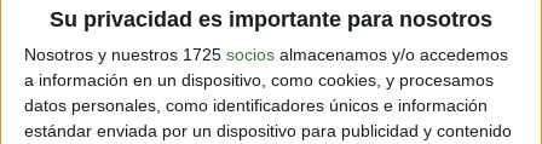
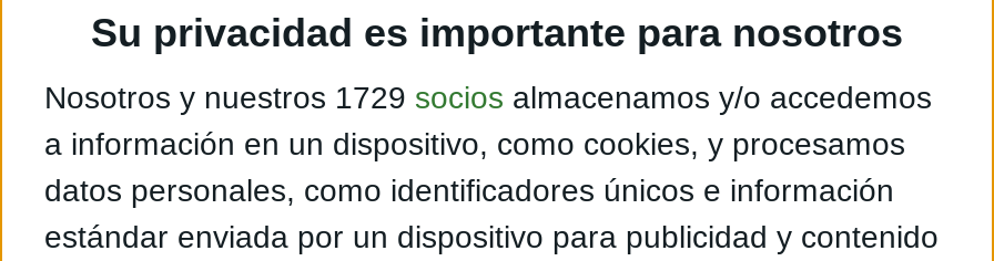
[24,45,508,64] Nosotros y nuestros 1725 socios almacenamos y/o accedemos -> [44,80,932,115] Nosotros y nuestros 1729 socios almacenamos y/o accedemos

